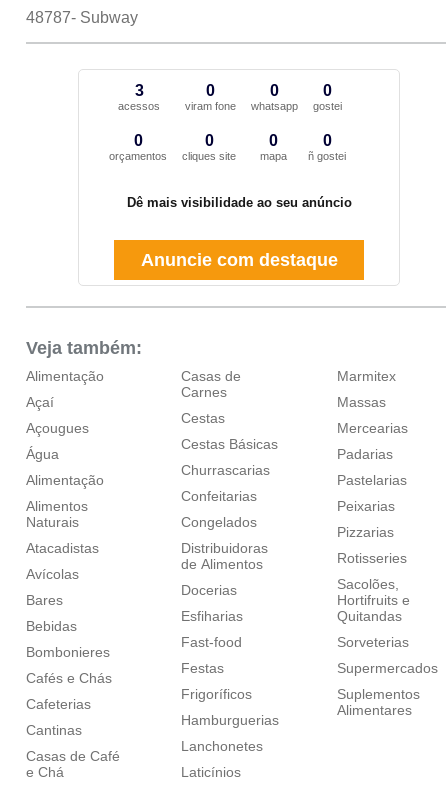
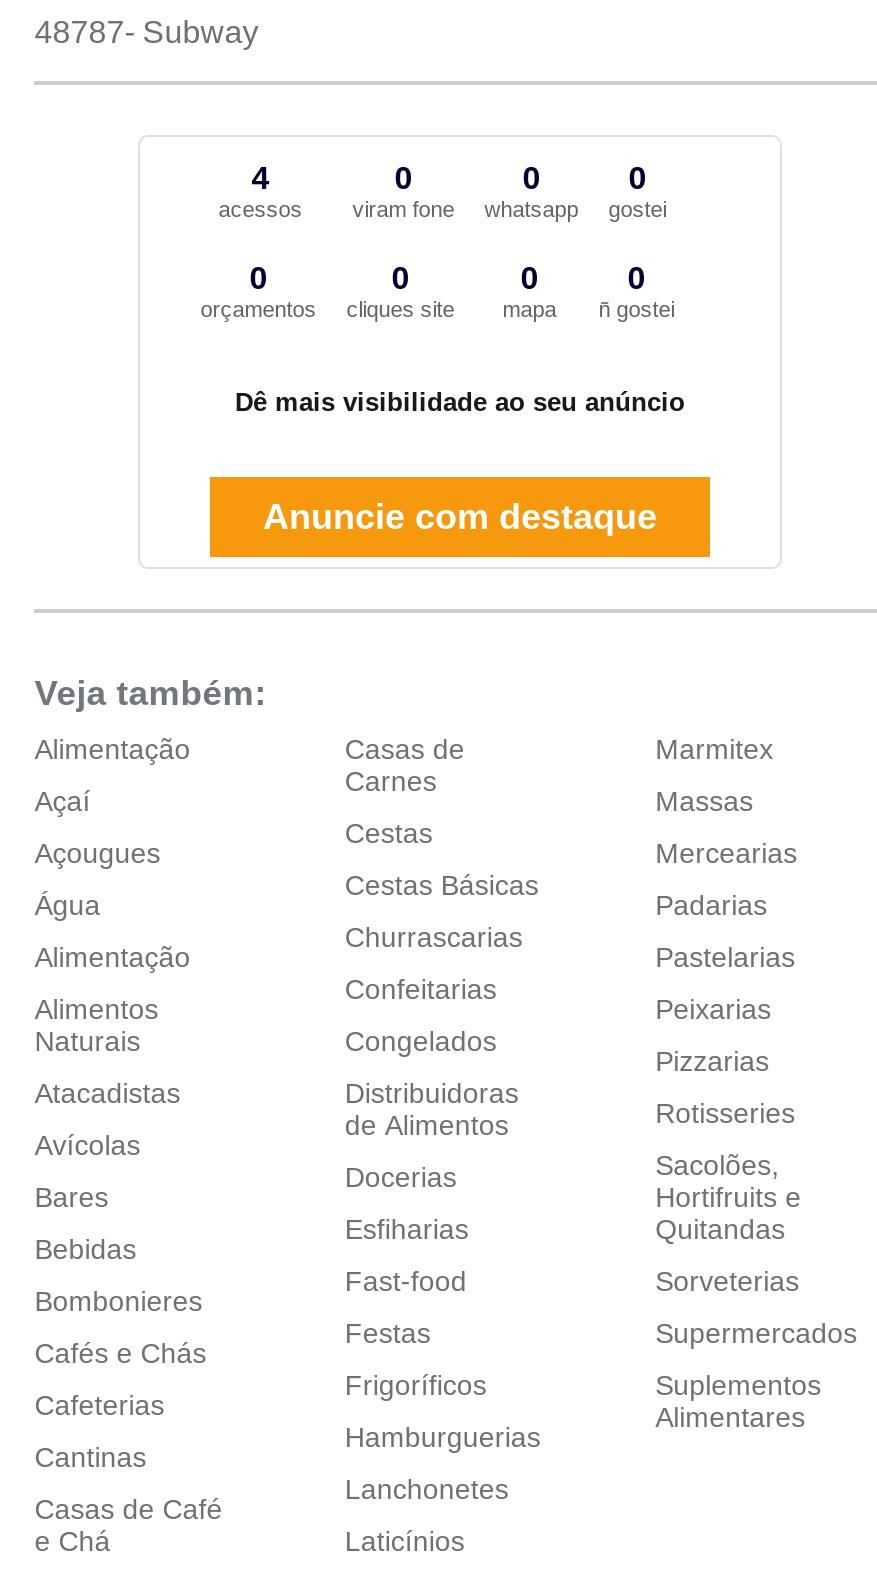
[135,82,144,99] 3 -> [251,161,269,195] 4

